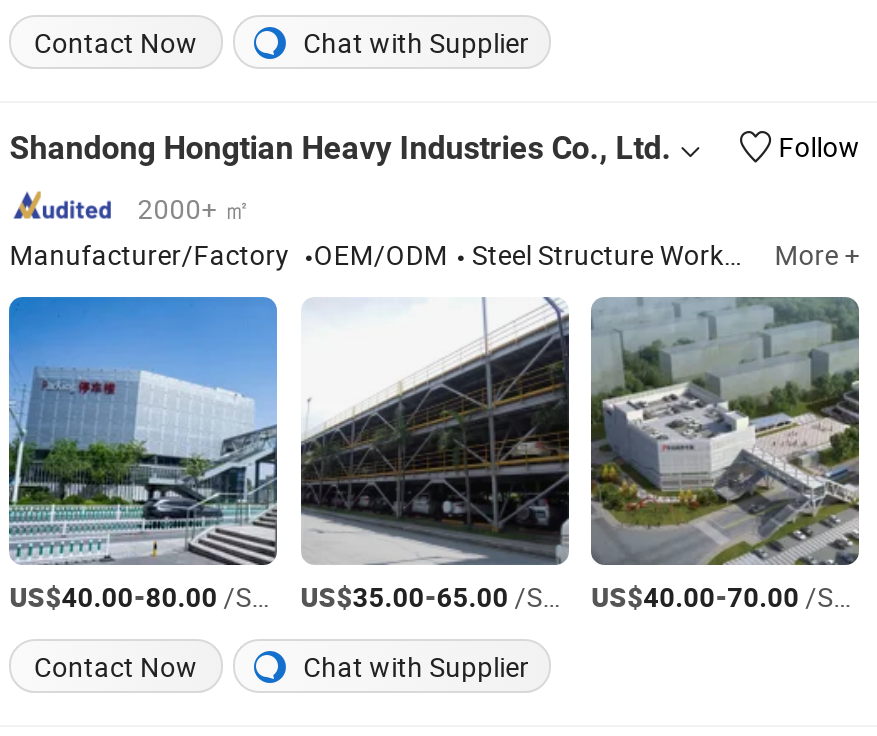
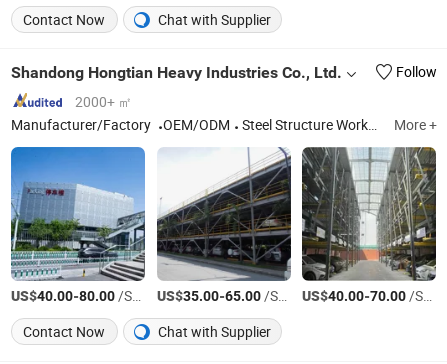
[591,297,861,565] [image] -> [302,147,436,281] [image]

